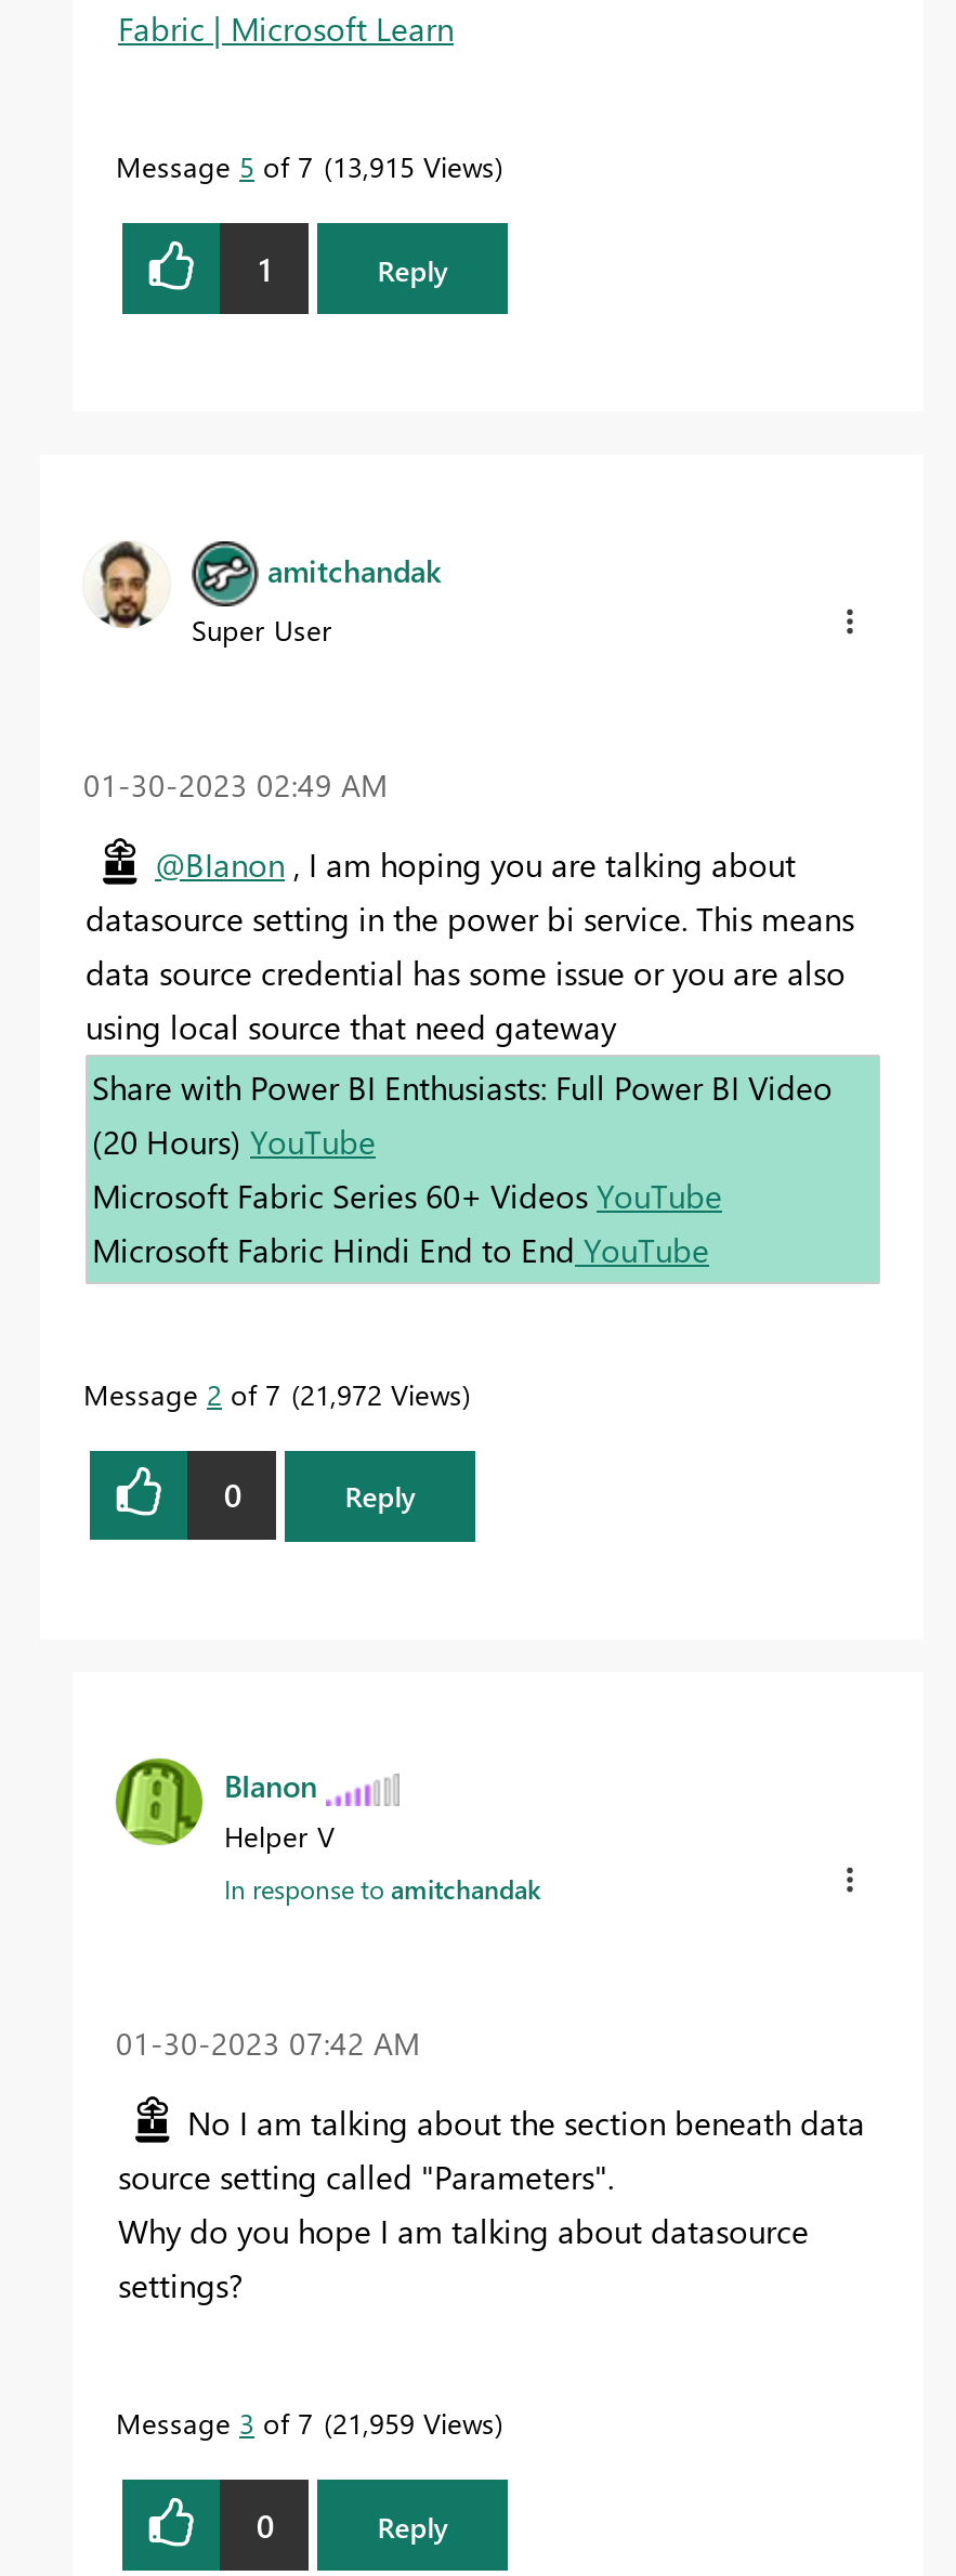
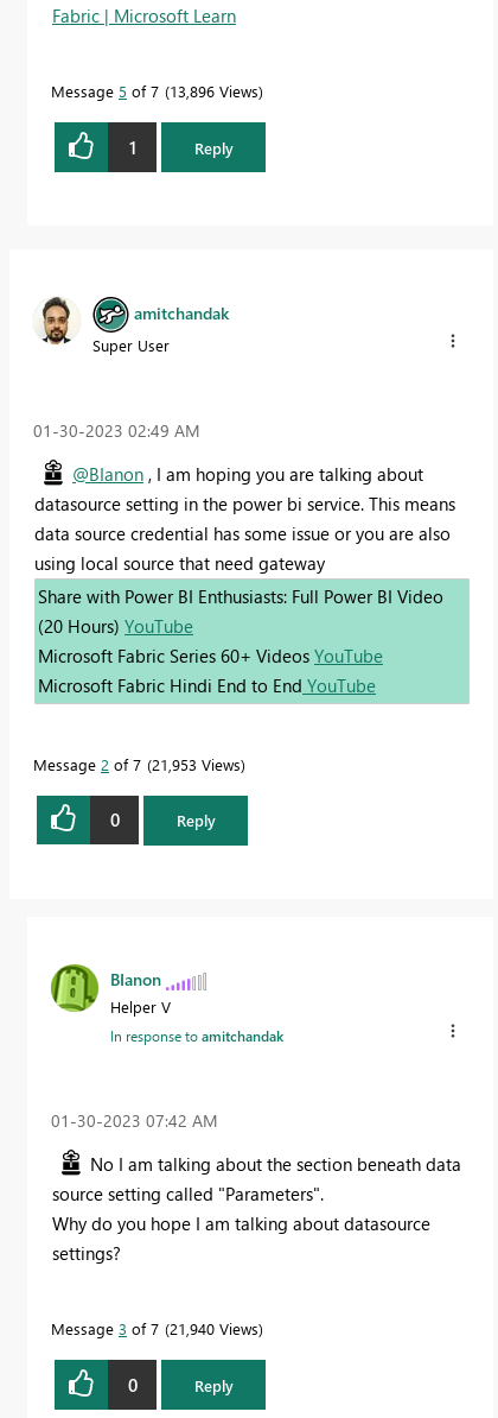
[116,148,495,185] Message 5 of 7 13,915 Views -> [51,81,258,101] Message 5 of 7 13,896 Views
[83,1375,462,1411] Message 2 of 7 21,972 Views -> [33,754,241,774] Message 2 of 7 21,953 Views
[116,2404,495,2441] Message 3 of 7 21,959 Views -> [51,1318,258,1339] Message 3 of 7 21,940 Views

